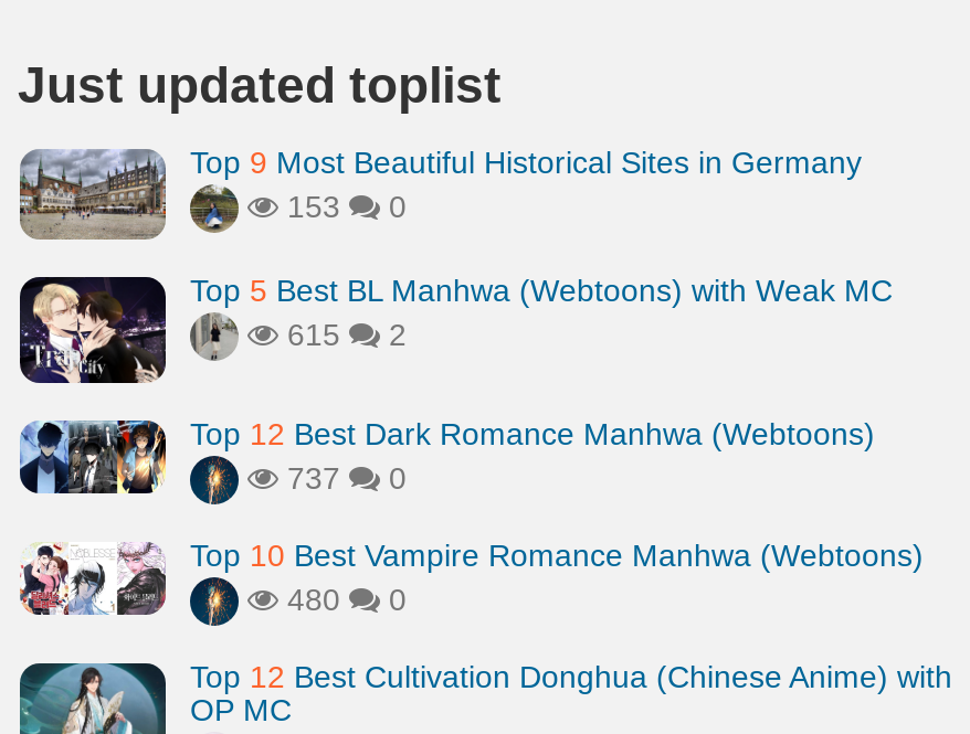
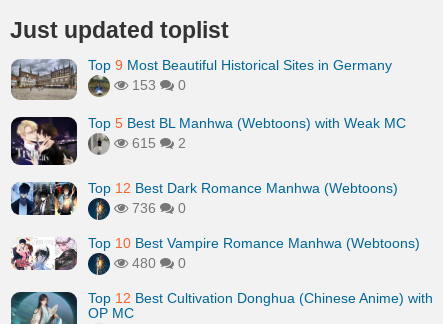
[278,460,407,496] 737 0 -> [128,200,186,216] 736 0

